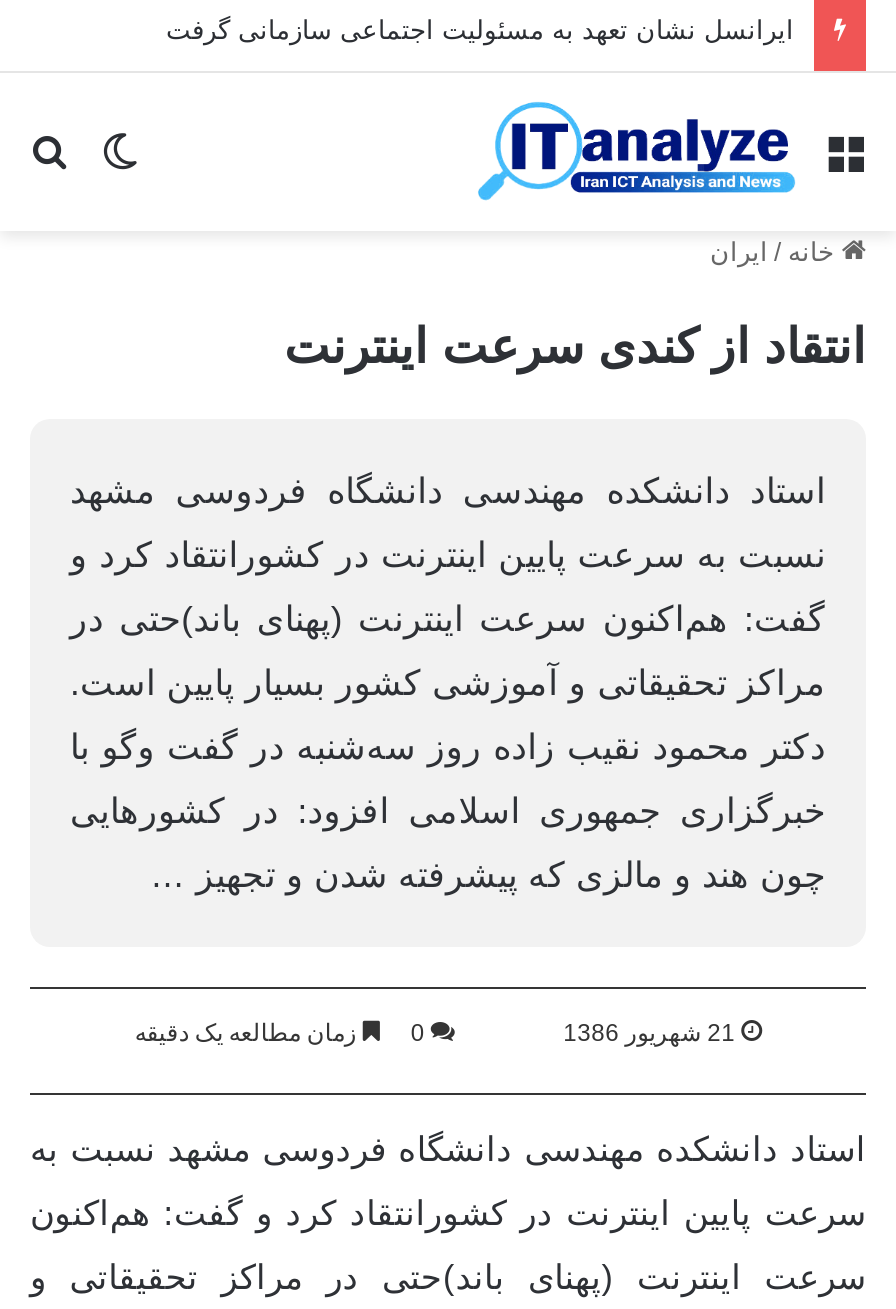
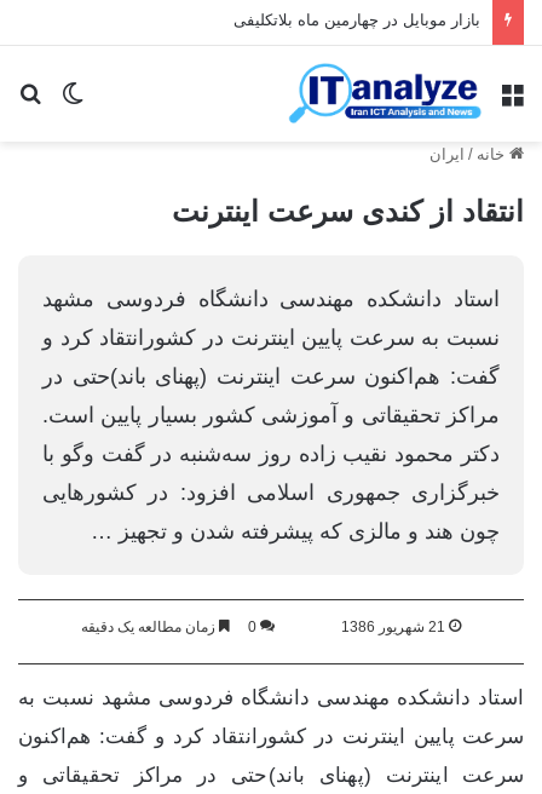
[166,15,794,45] ایرانسل نشان تعهد به مسئولیت اجتماعی سازمانی گرفت -> [233,11,480,29] بازار موبایل در چهارمین ماه بلاتکلیفی

